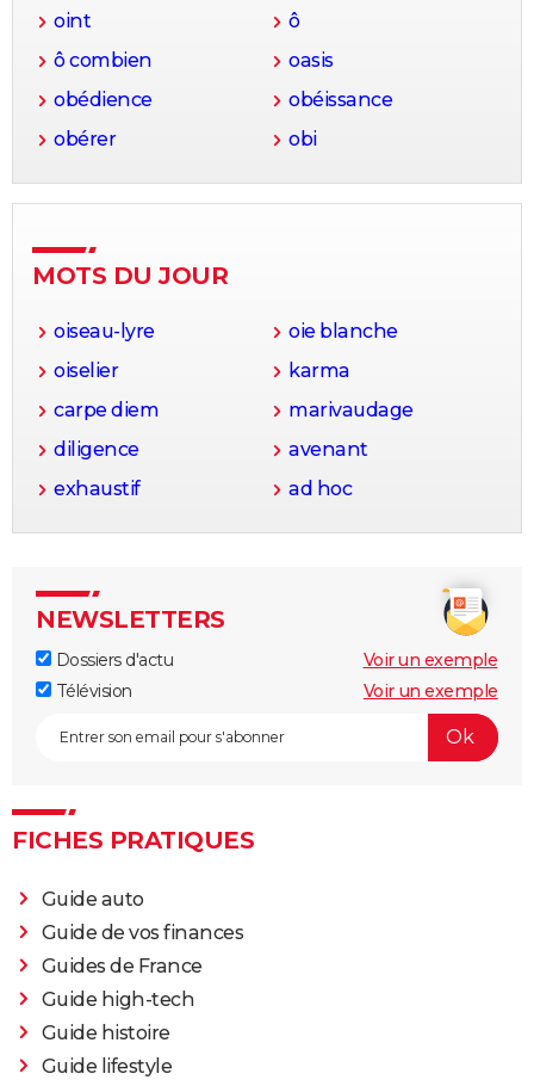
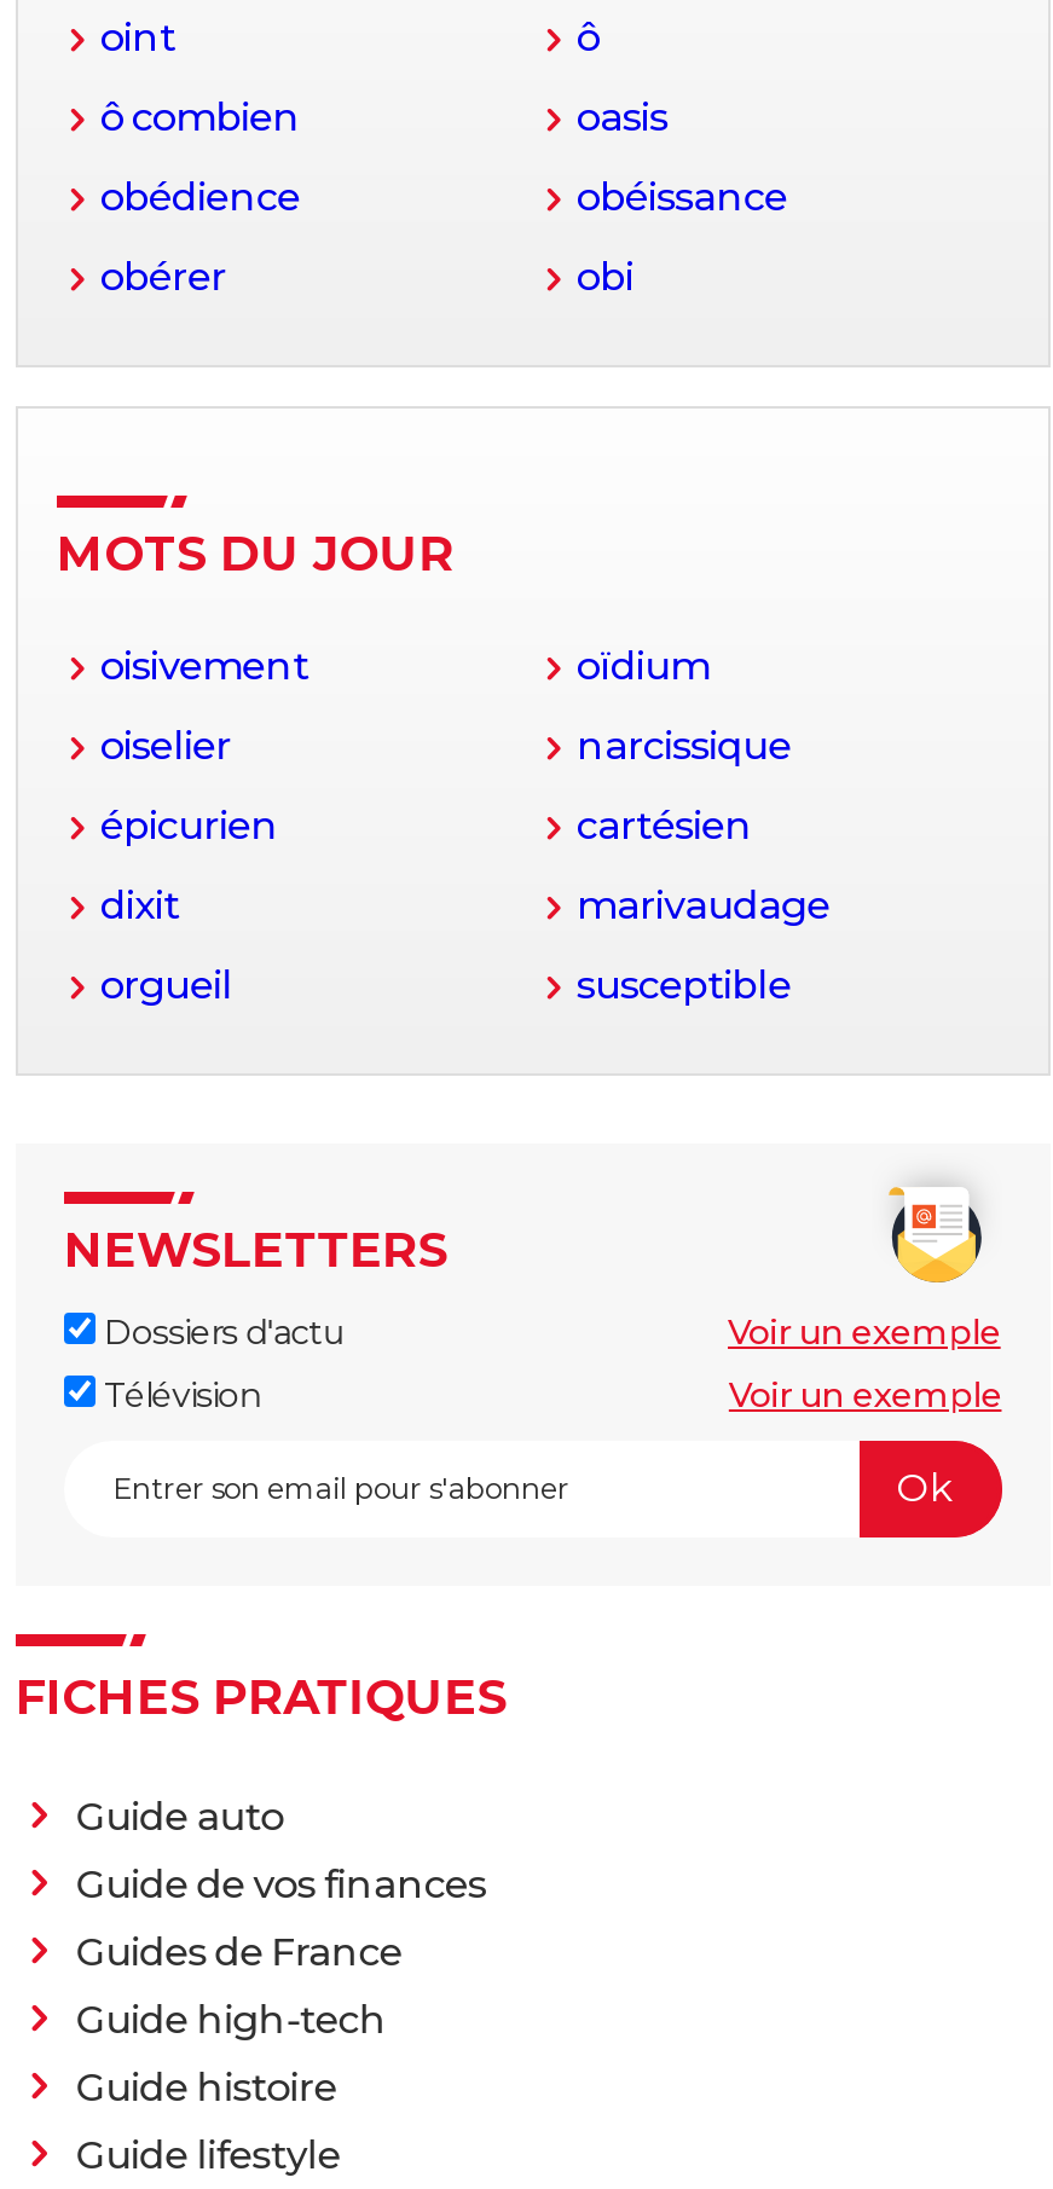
[54,319,398,342] oiseau-lyre | oie blanche -> [100,642,710,688] oisivement | oïdium
[54,359,350,421] karma | carpe diem -> [100,722,791,927] narcissique | épicurien | cartésien | dixit
moved [288,398,413,421] -> [577,881,830,927]: marivaudage
[54,438,368,500] diligence | avenant | exhaustif | ad hoc -> [100,961,791,1007] orgueil | susceptible

